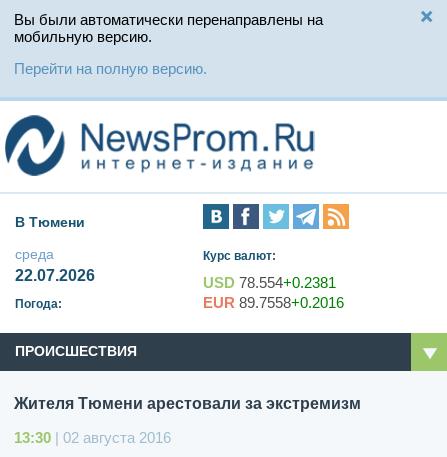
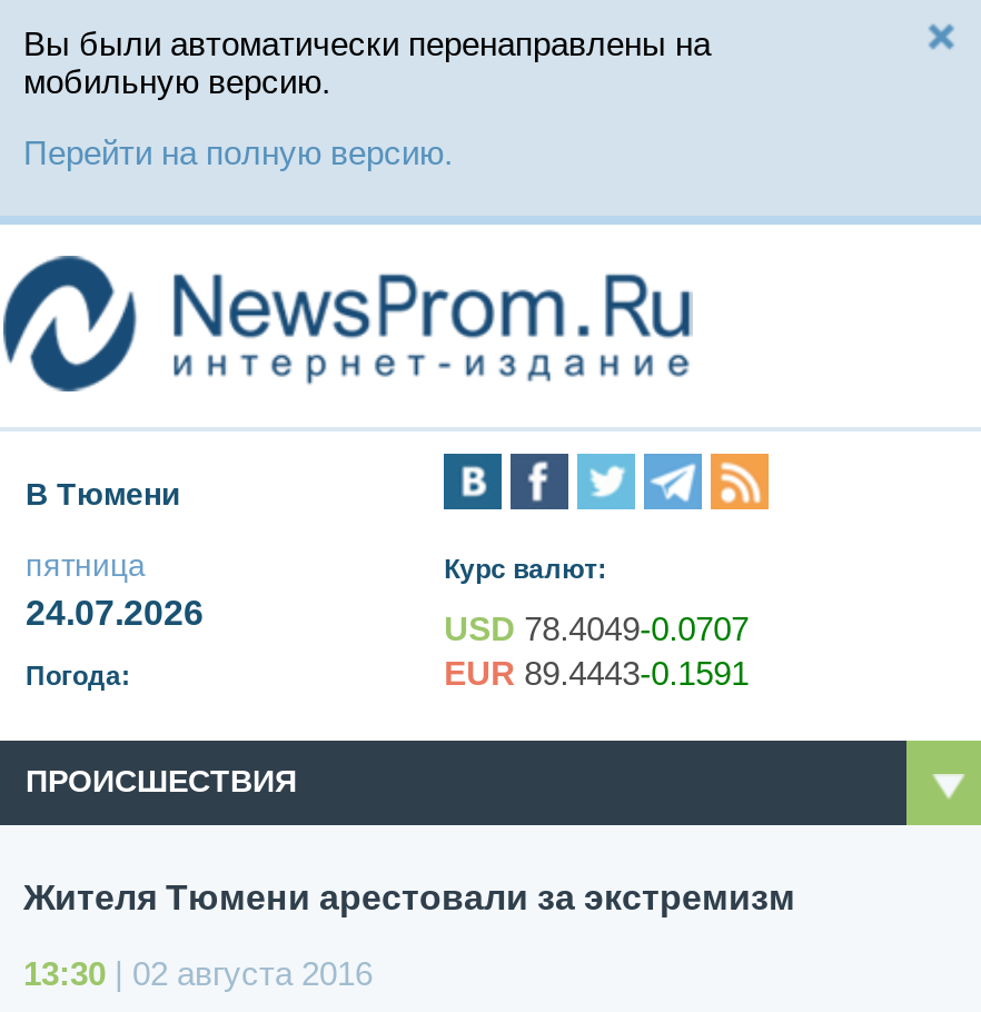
[15,246,95,284] среда | 22.07.2026 -> [26,548,204,633] пятница | 24.07.2026
[203,274,336,291] USD 78.554+0.2381 -> [444,610,749,648] USD 78.4049-0.0707
[203,294,344,311] EUR 89.7558+0.2016 -> [444,655,749,693] EUR 89.4443-0.1591

